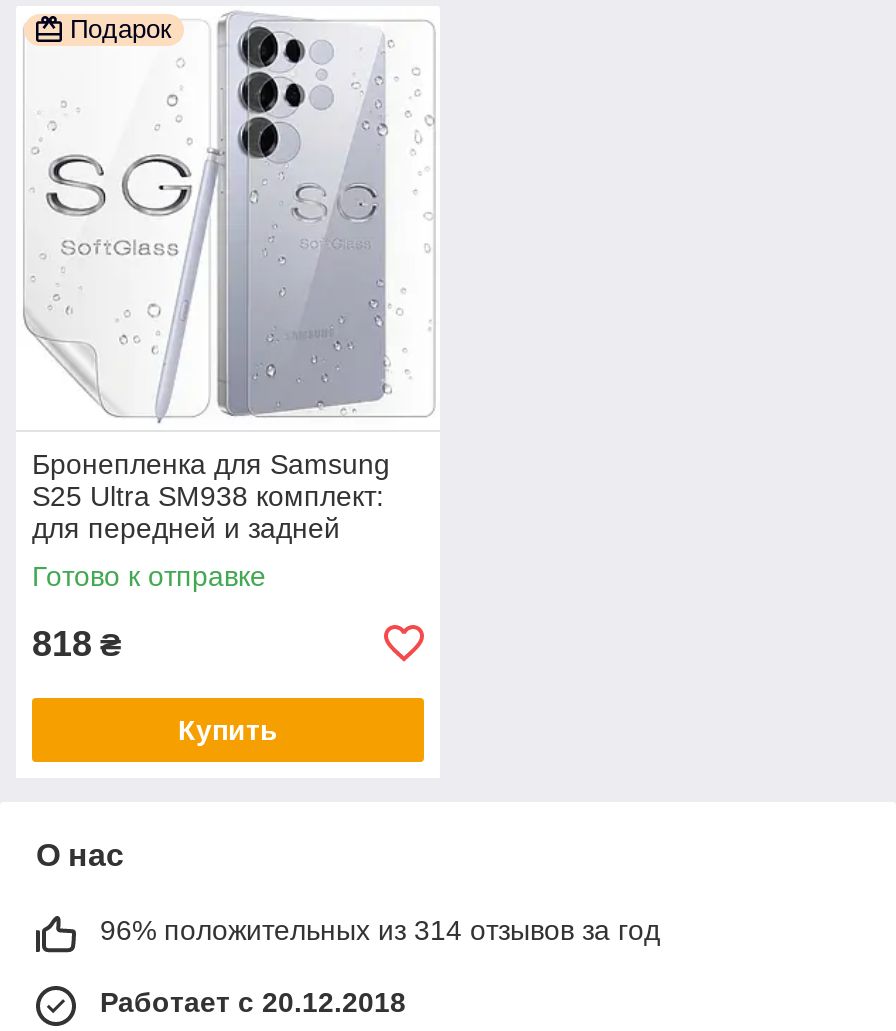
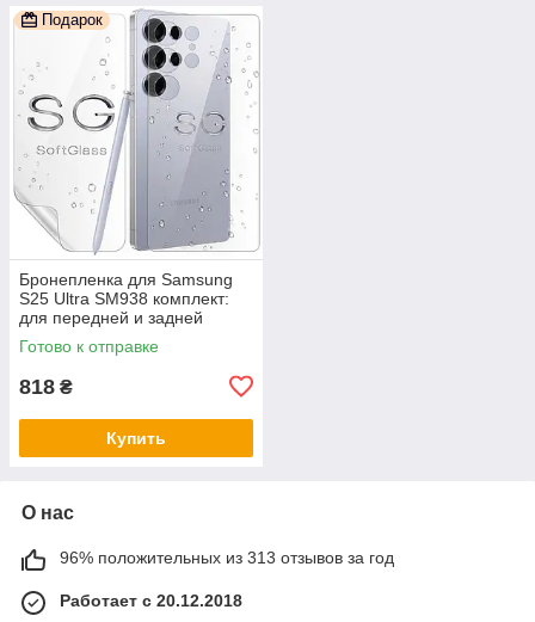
[100,914,660,946] 96% положительных из 314 отзывов за год -> [60,548,394,567] 96% положительных из 313 отзывов за год

